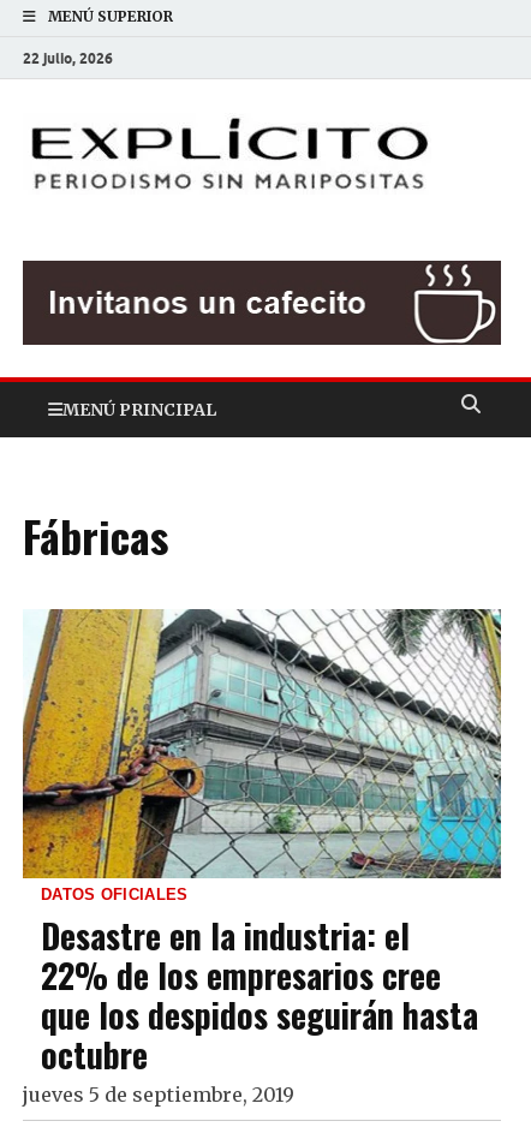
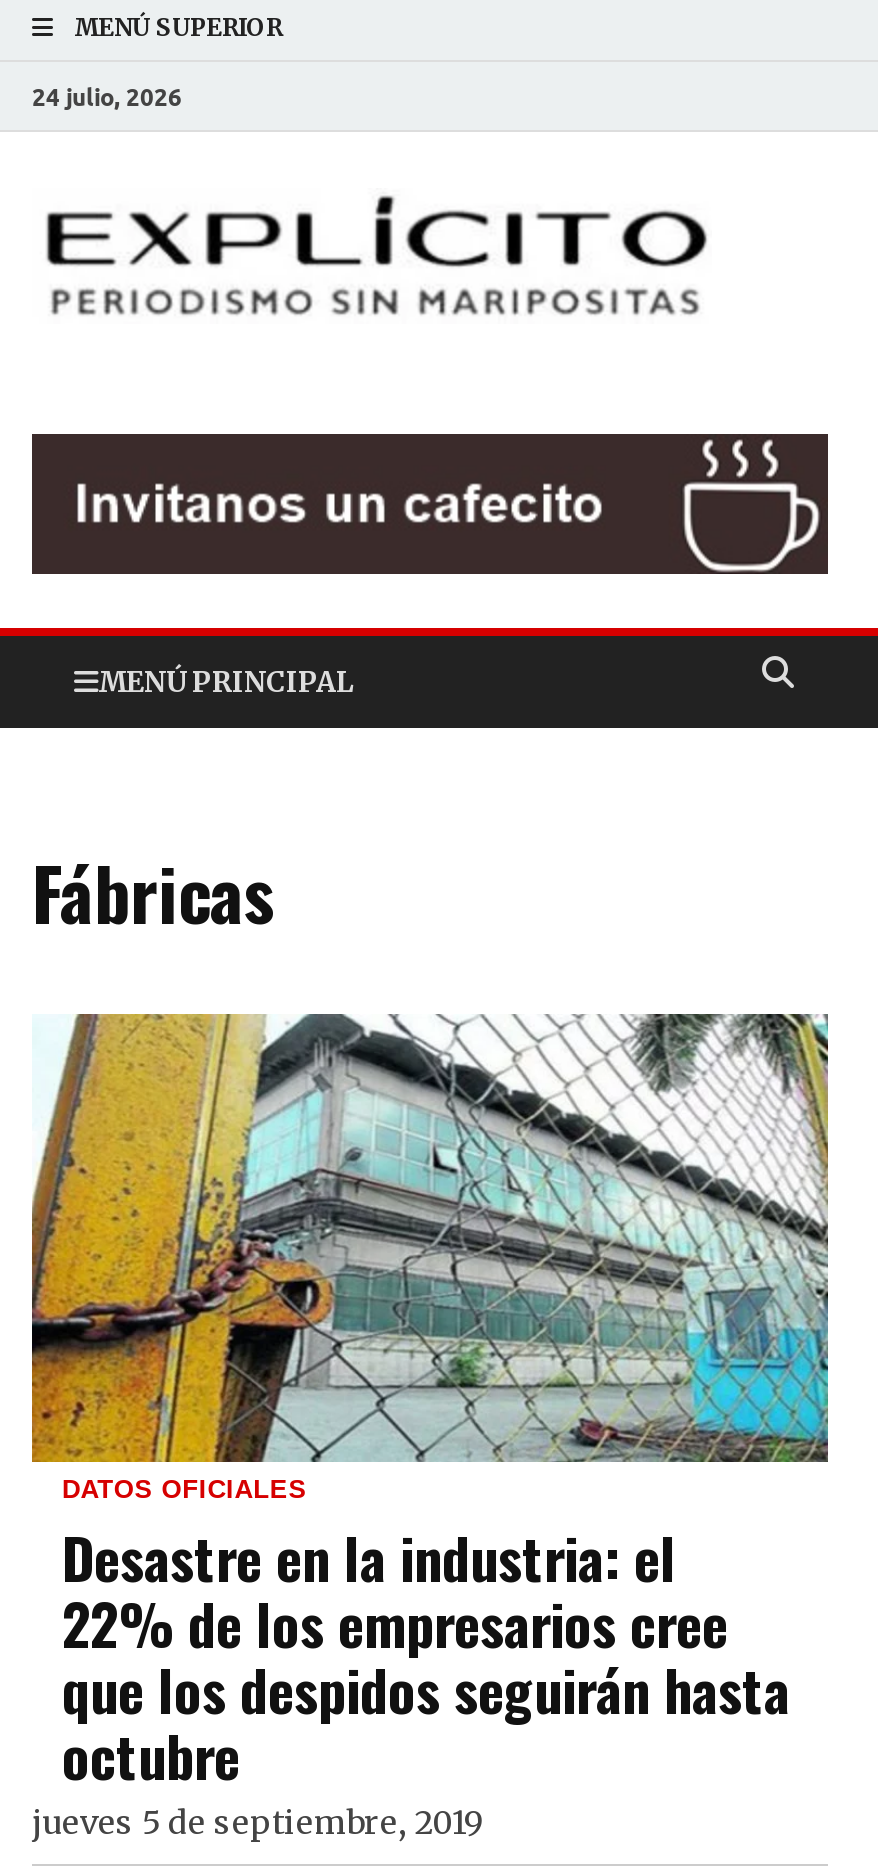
[23,49,113,67] 22 julio, 2026 -> [32,81,182,111] 24 julio, 2026

